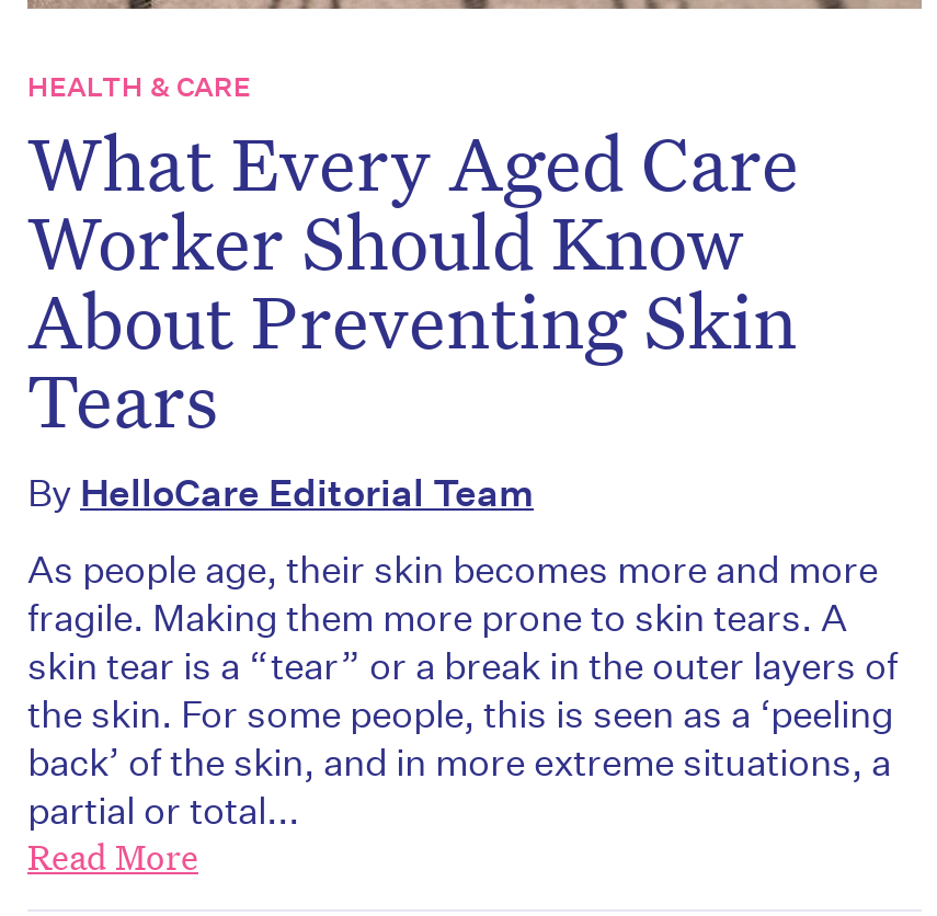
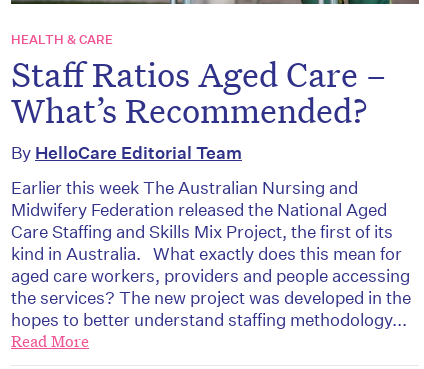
[27,114,799,447] What Every Aged Care | Worker Should Know | About Preventing Skin | Tears -> [11,52,386,132] Staff Ratios Aged Care – | What’s Recommended?
moved [27,469,534,515] -> [11,142,242,163]: By HelloCare Editorial Team
[27,545,898,832] As people age, their skin becomes more and more | fragile. Making them more prone to skin tears. A | skin tear is a “tear” or a break in the outer layers of | the skin. For some people, this is seen as a ‘peeling | back’ of the skin, and in more extreme situations, a | partial or total... -> [11,177,411,330] Earlier this week The Australian Nursing and | Midwifery Federation released the National Aged | Care Staffing and Skills Mix Project, the first of its | kind in Australia. What exactly does this mean for | aged care workers, providers and people accessing | the services? The new project was developed in the | hopes to better understand staffing methodology...

